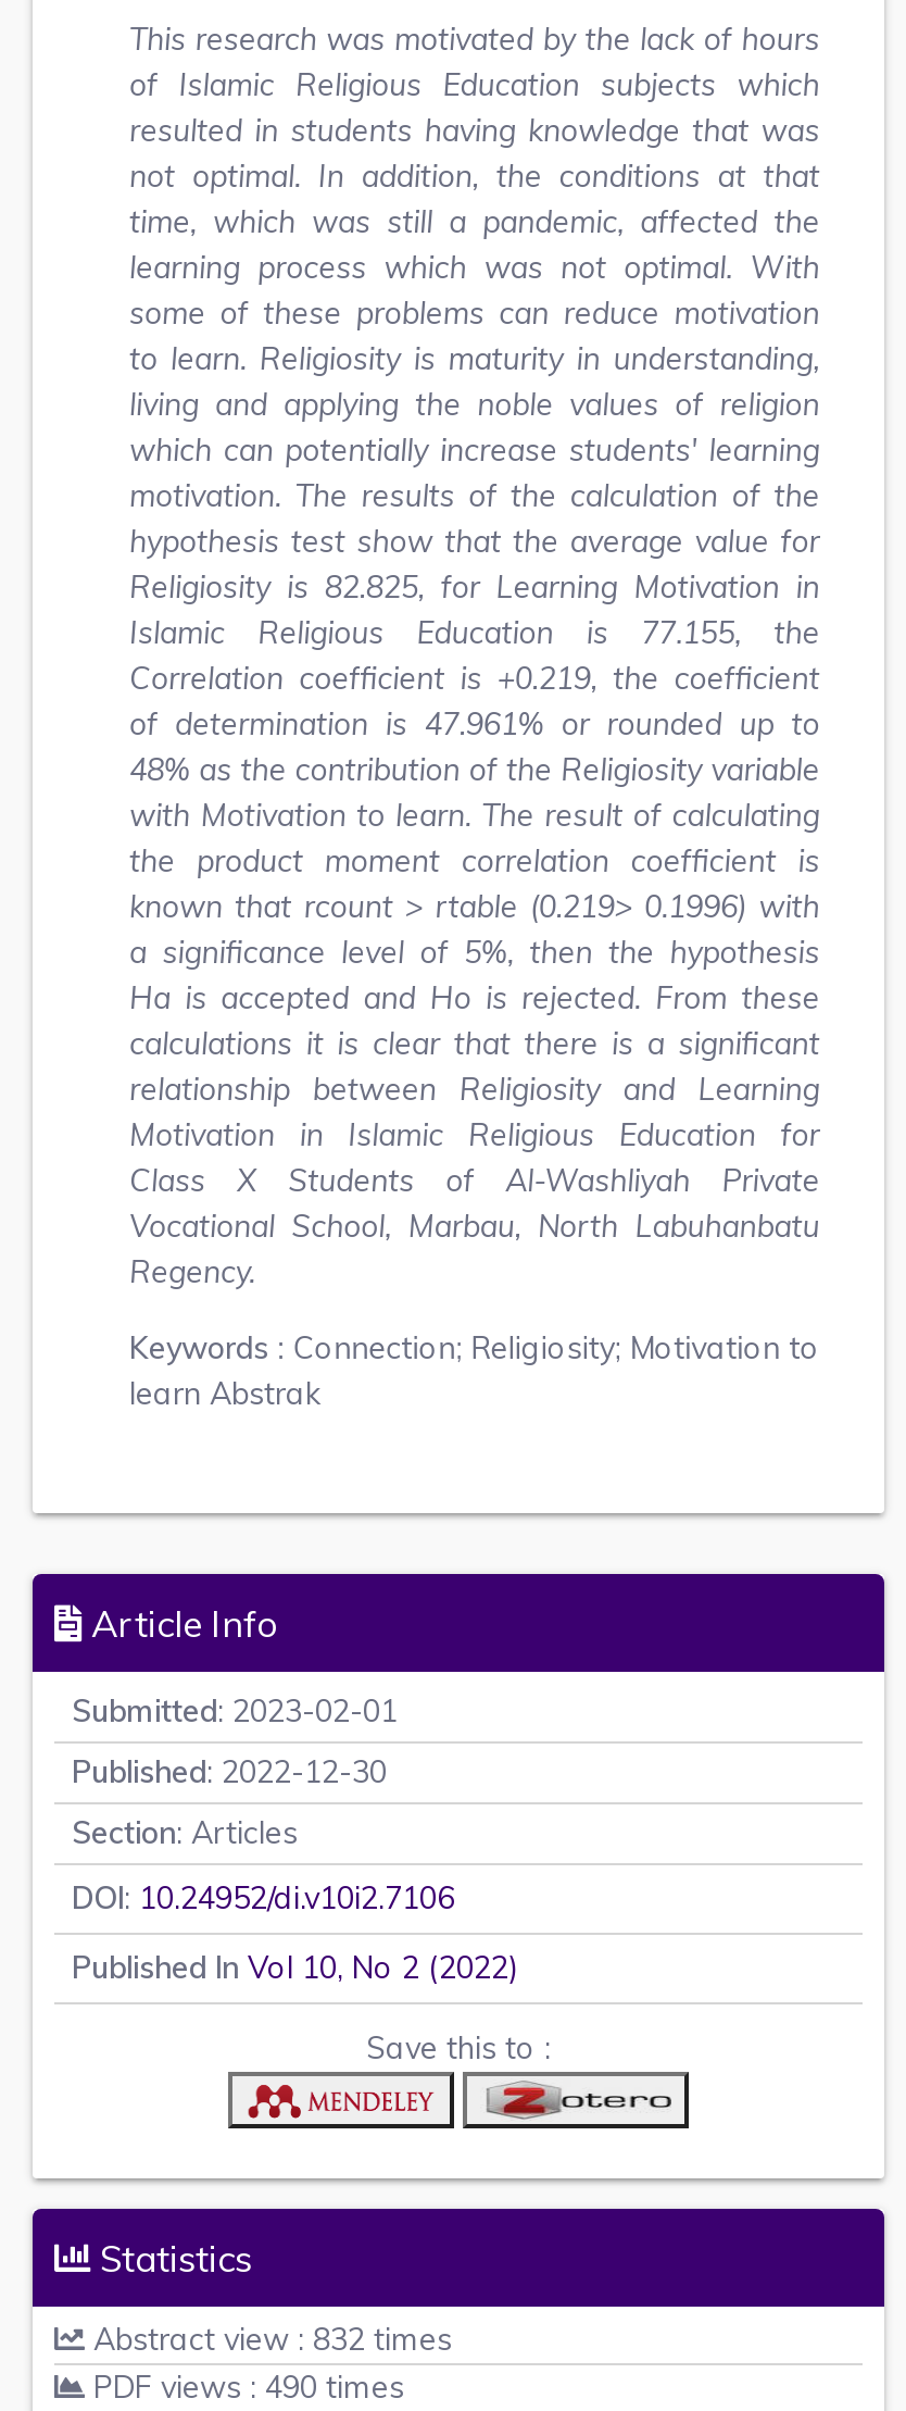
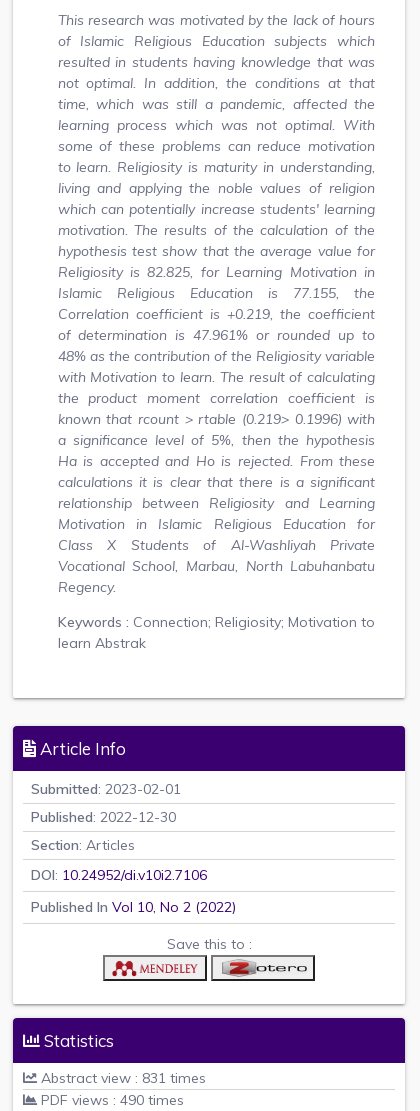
[85,2319,452,2358] Abstract view : 832 times -> [37,1069,206,1087] Abstract view : 831 times

